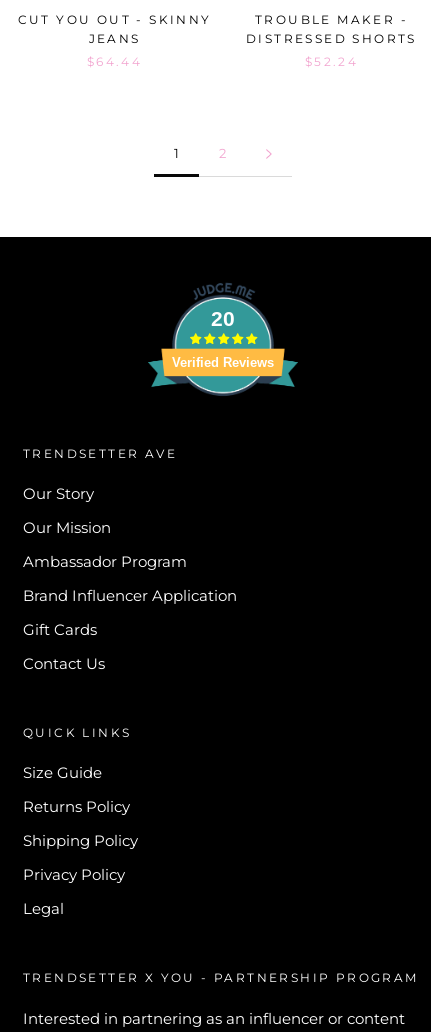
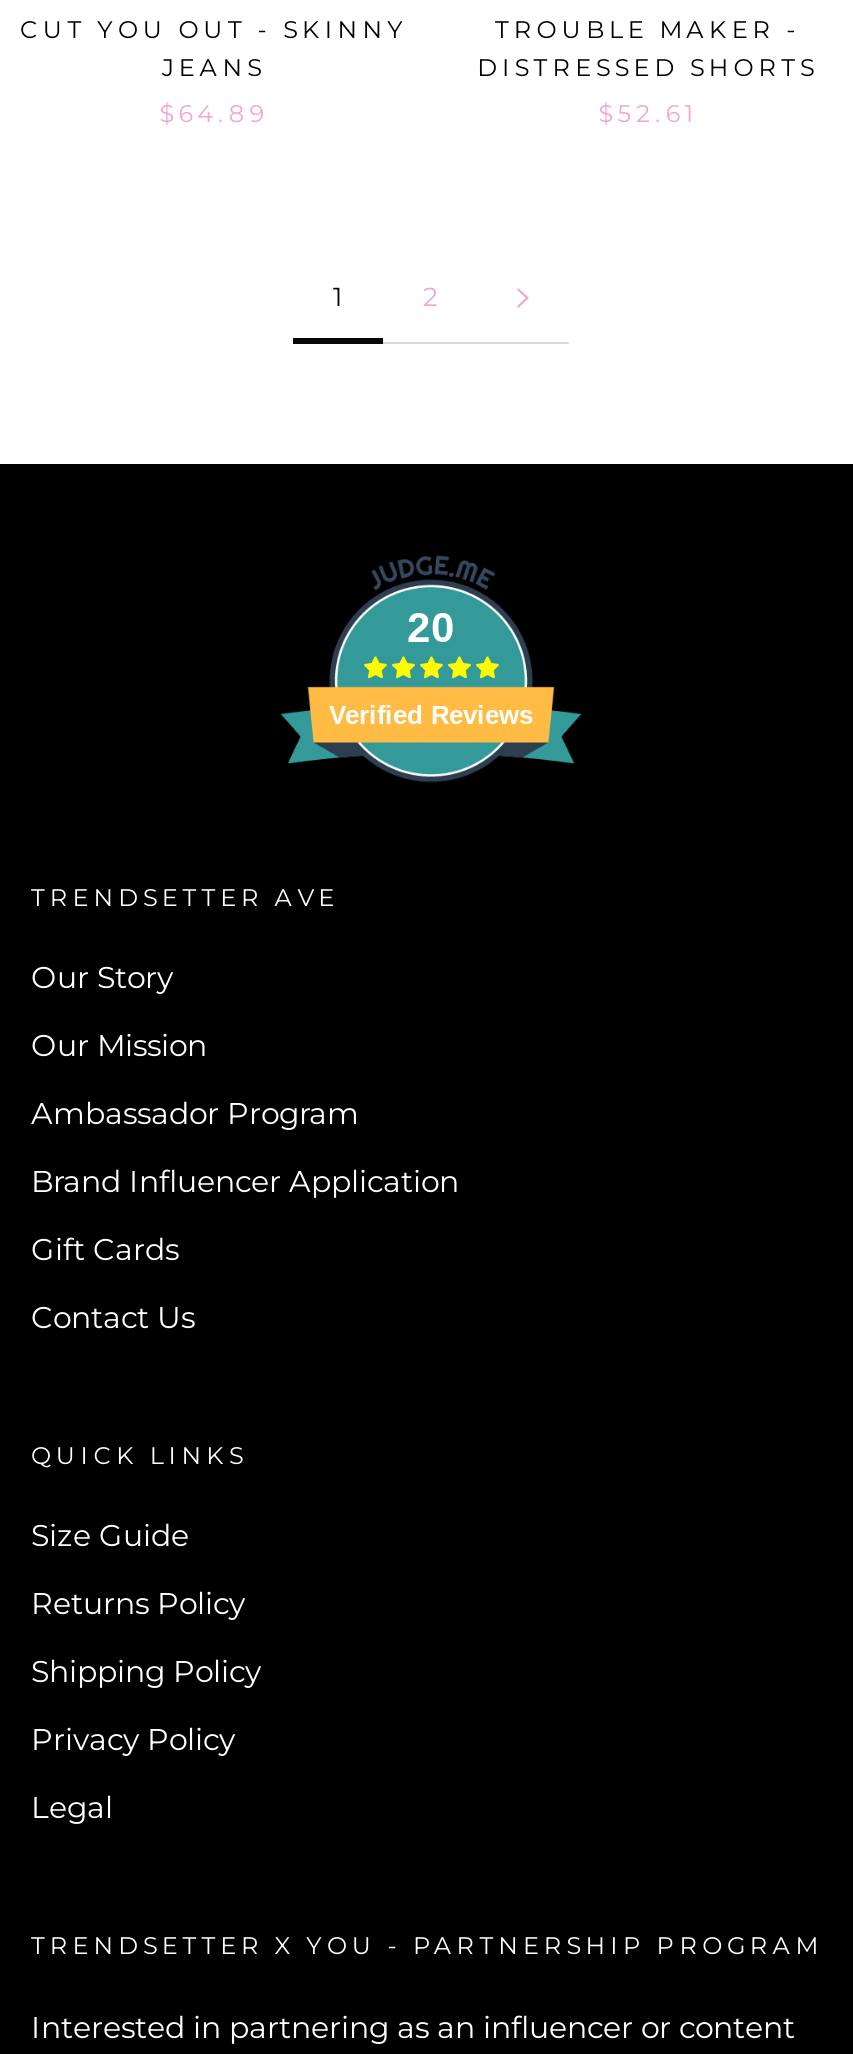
[87,54,142,69] $64.44 -> [160,98,268,128] $64.89
[305,54,358,69] $52.24 -> [599,98,697,128] $52.61

